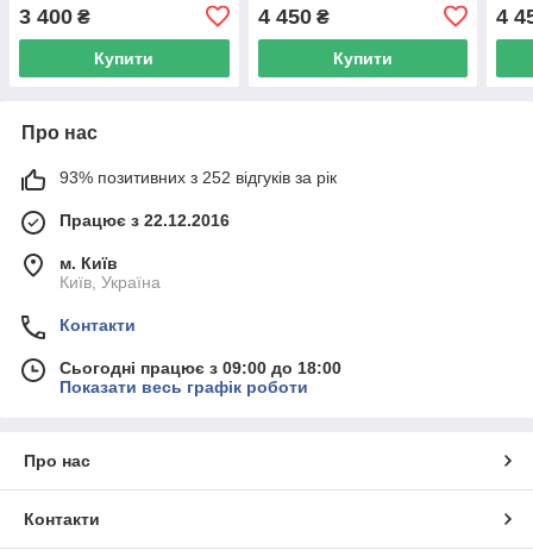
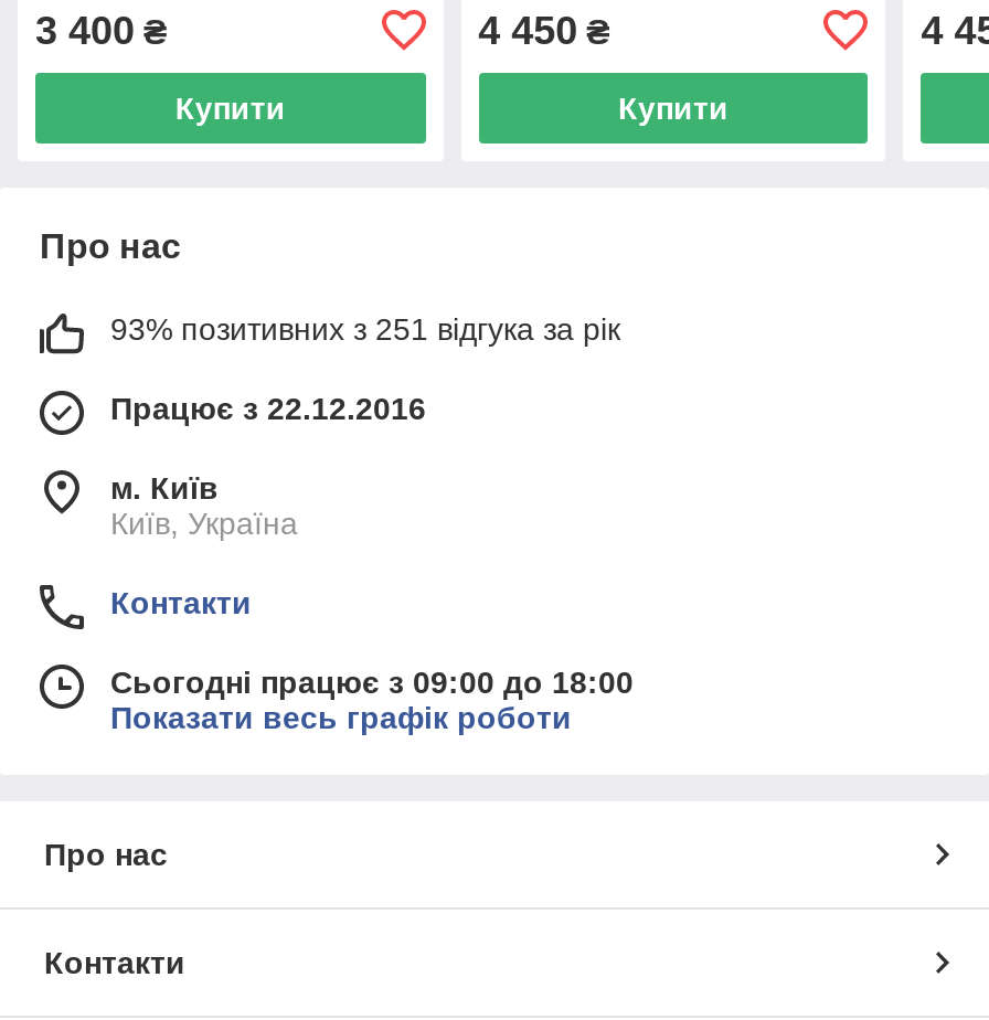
[59,168,337,187] 93% позитивних з 252 відгуків за рік -> [110,311,620,346] 93% позитивних з 251 відгука за рік

